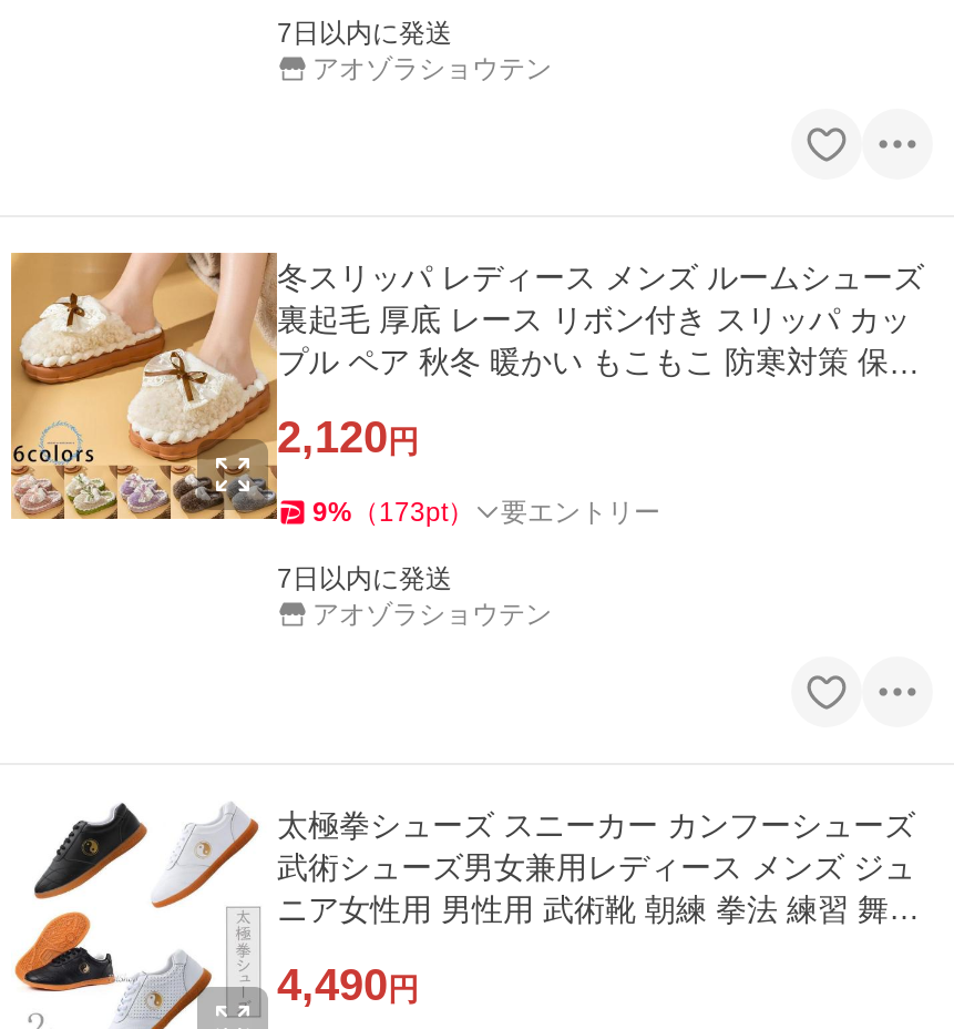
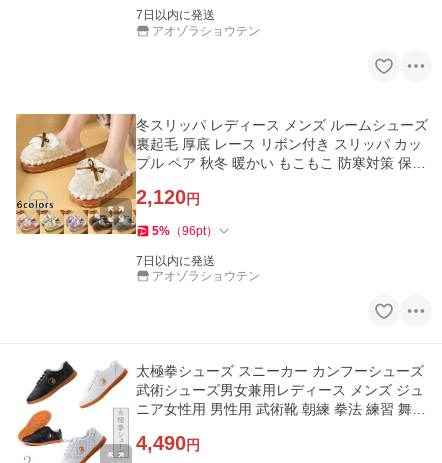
[312,498,660,529] 9%（173pt） | 要エントリー -> [152,224,218,238] 5%（96pt）

